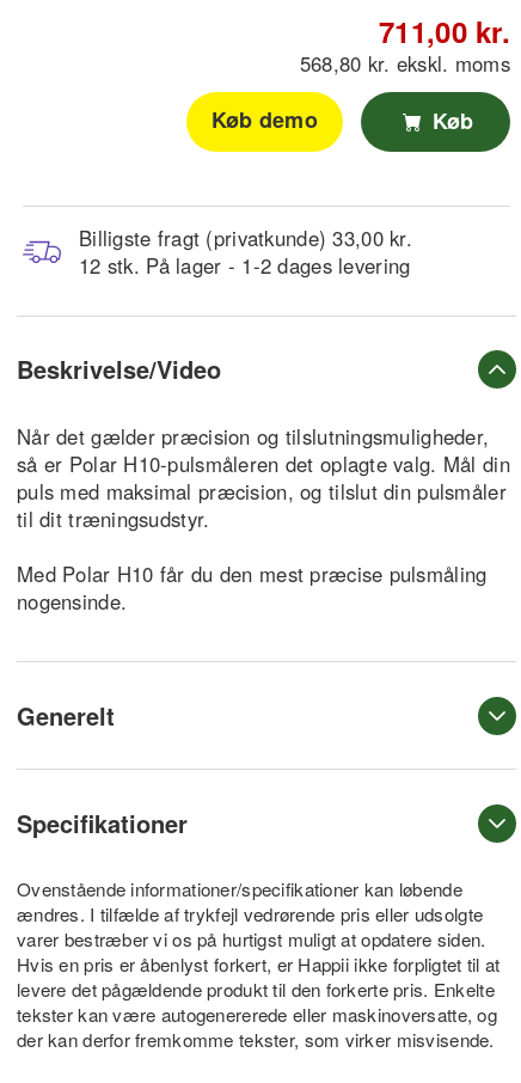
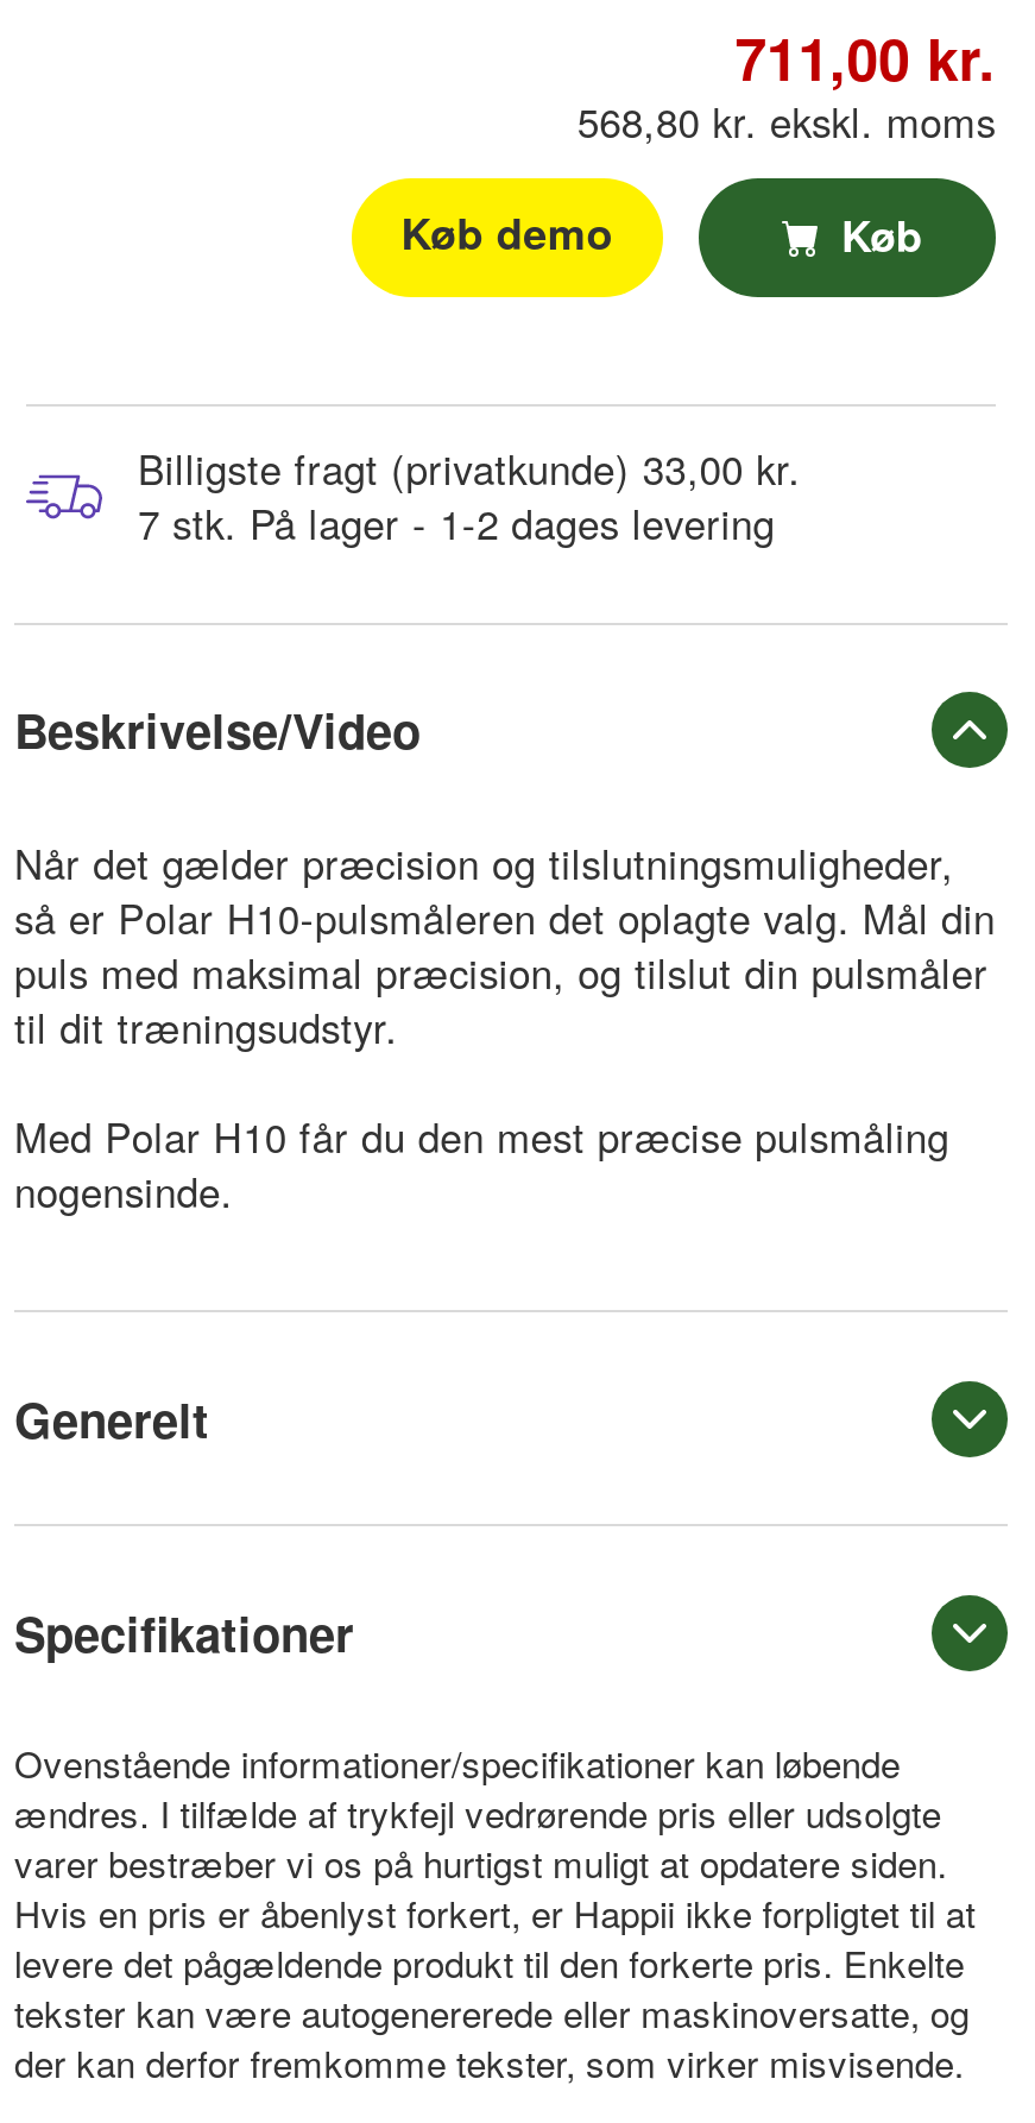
[79,251,410,279] 12 stk. På lager - 1-2 dages levering -> [138,494,775,551] 7 stk. På lager - 1-2 dages levering

